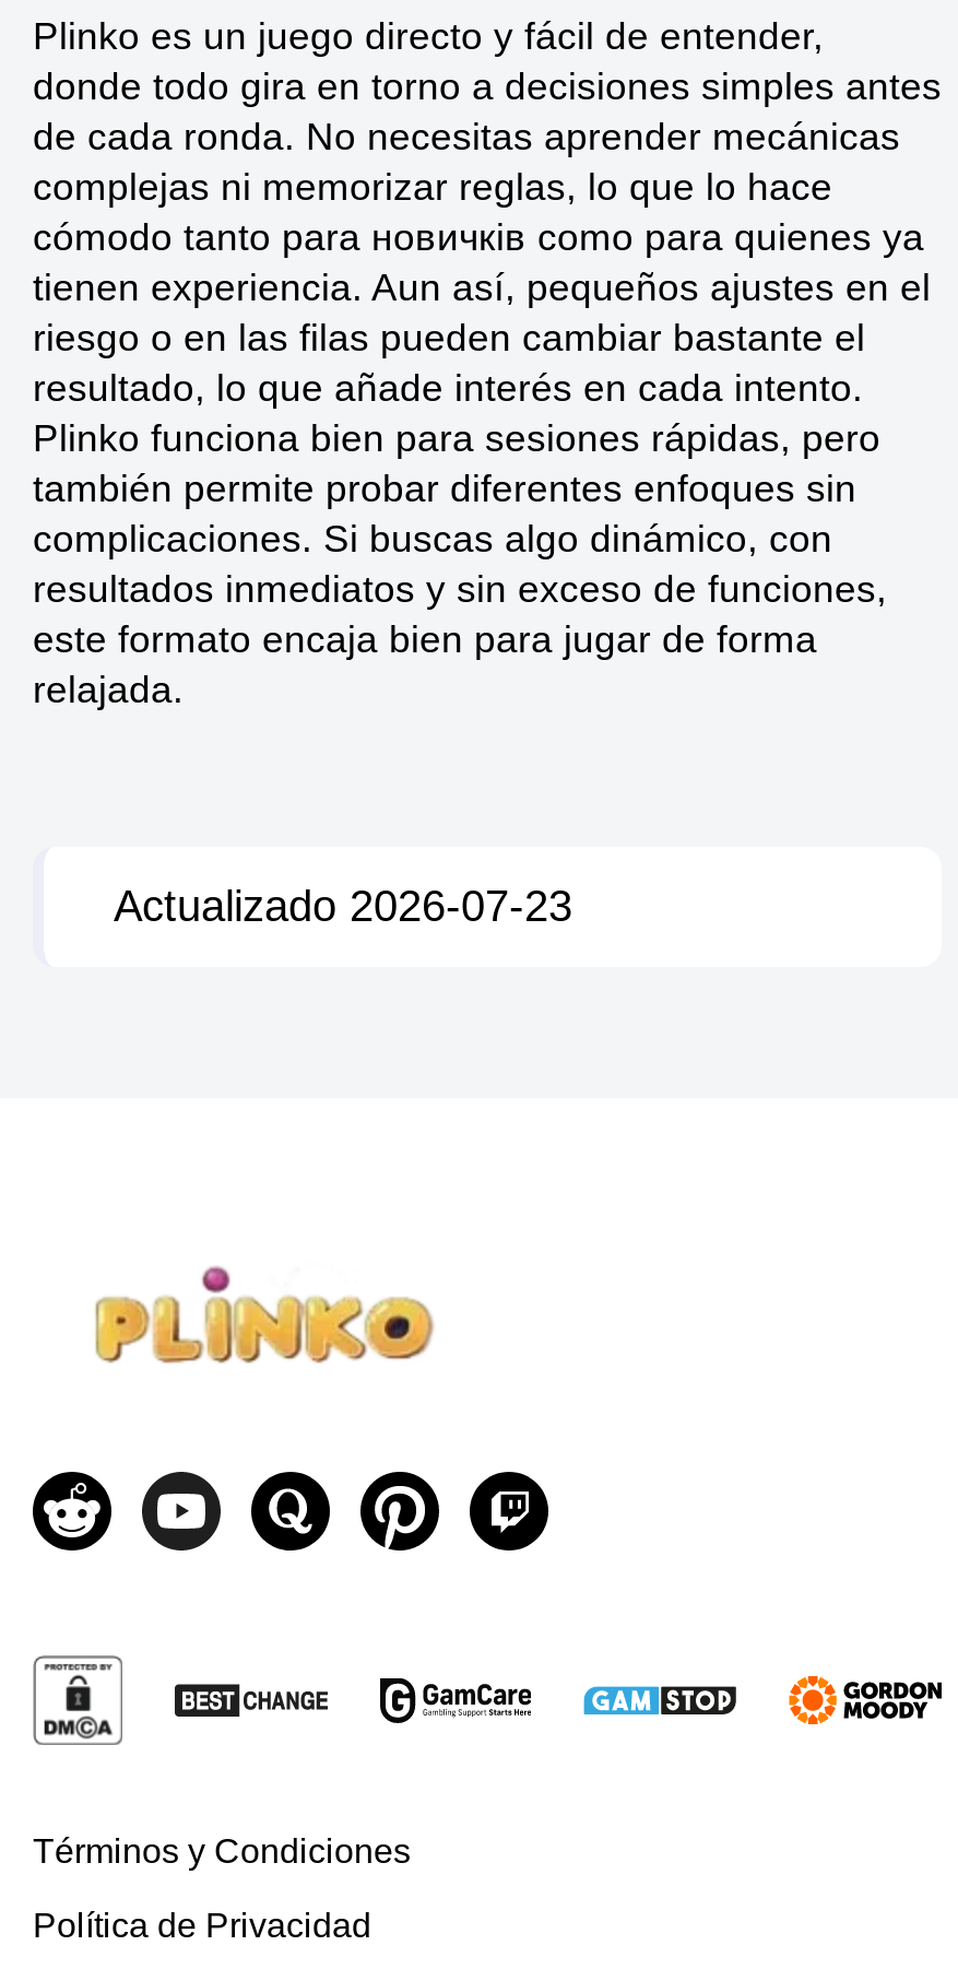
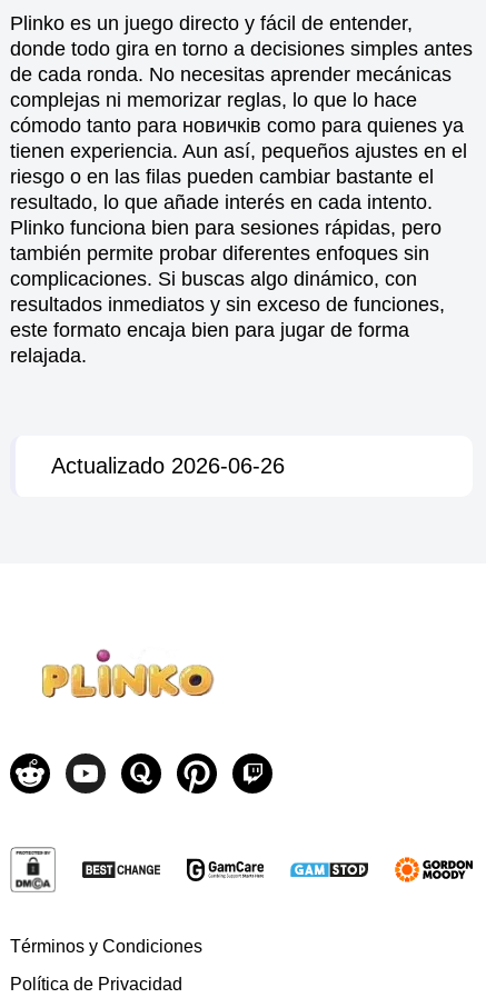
[114,882,572,930] Actualizado 2026-07-23 -> [51,453,285,478] Actualizado 2026-06-26

